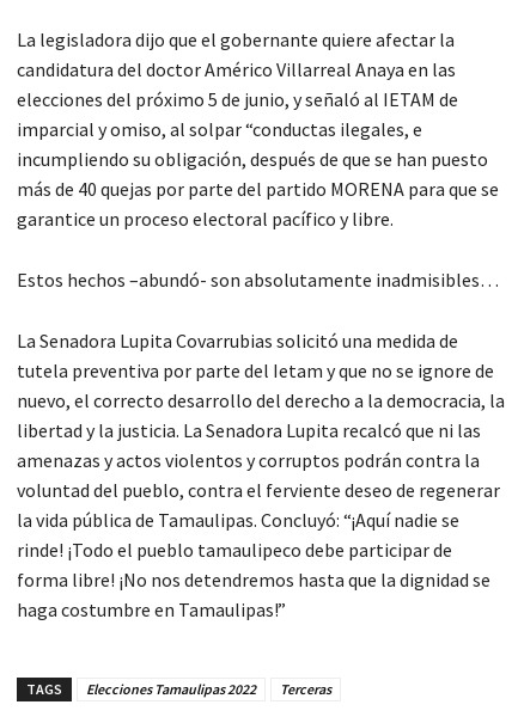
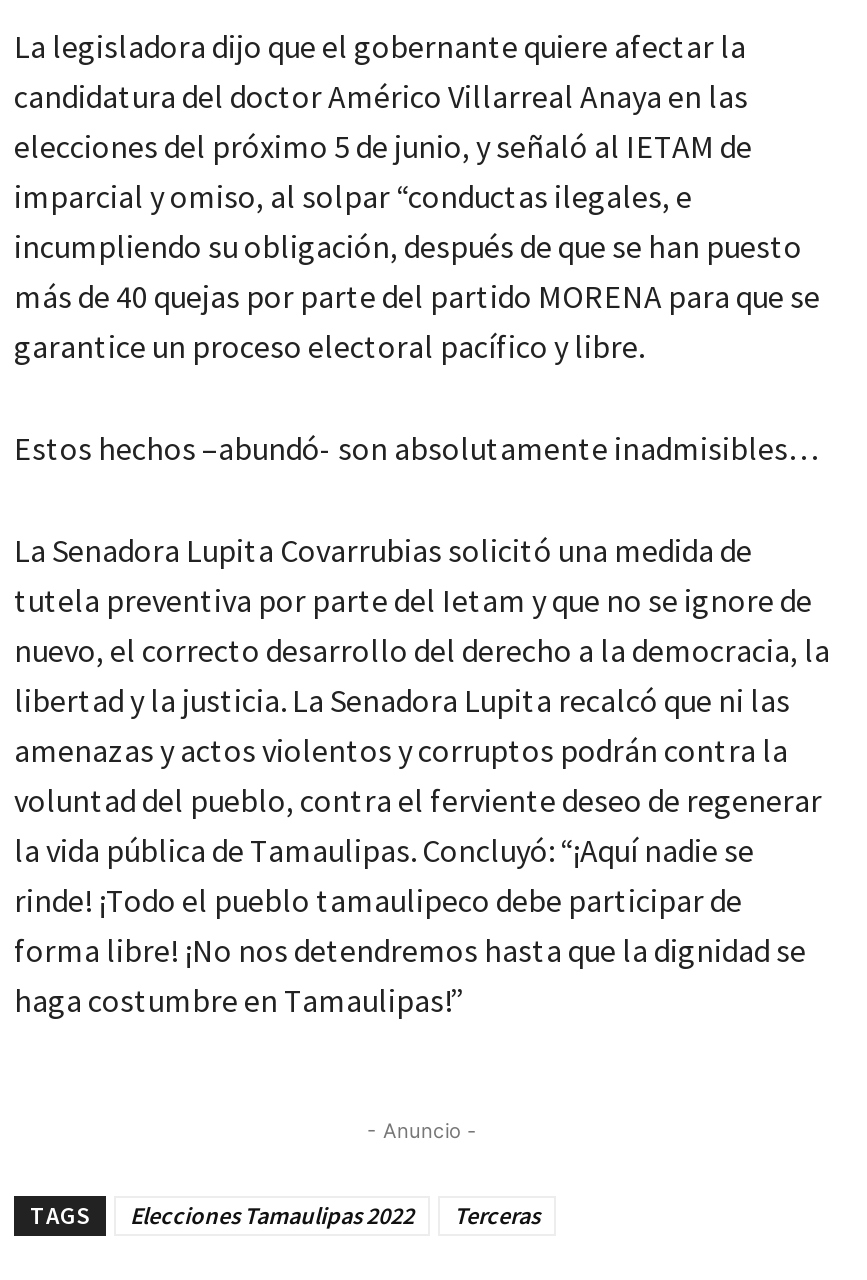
none -> [367,1118,477,1142] - Anuncio -

